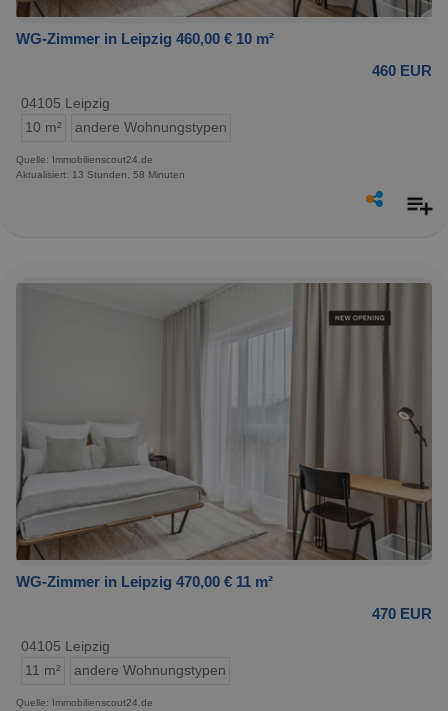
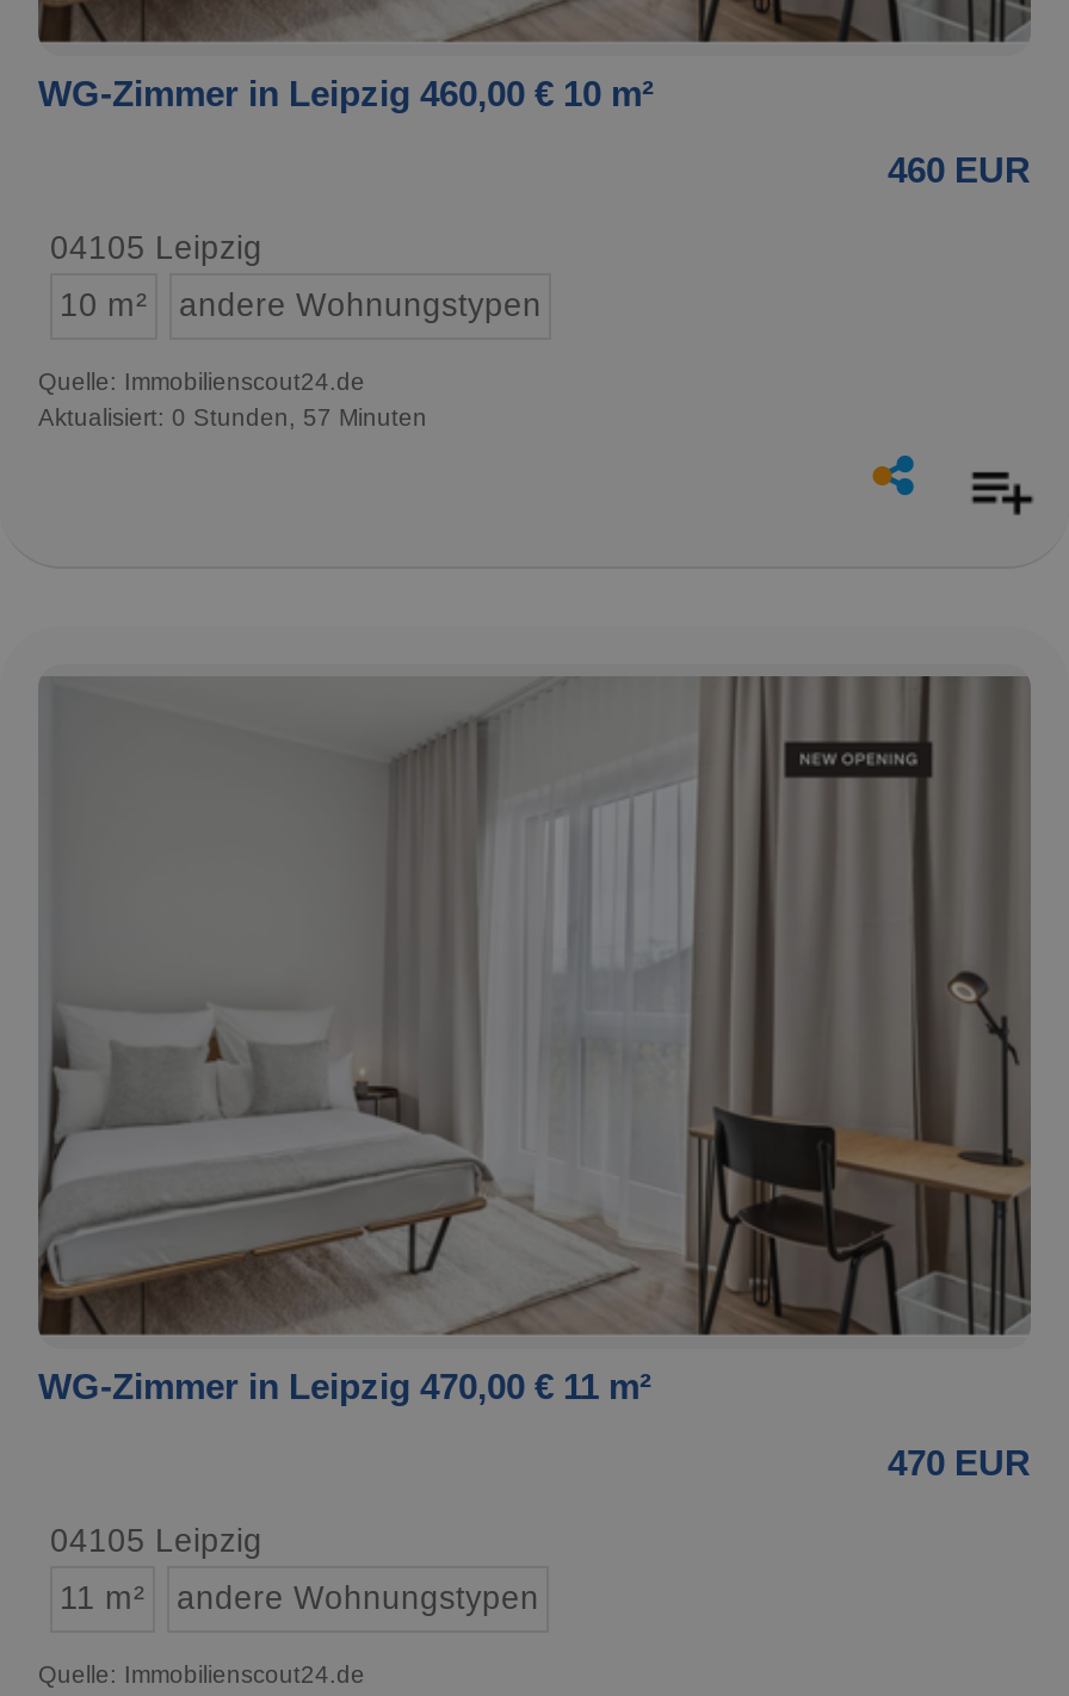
[16,169,185,180] Aktualisiert: 13 Stunden, 58 Minuten -> [38,404,427,430] Aktualisiert: 0 Stunden, 57 Minuten

